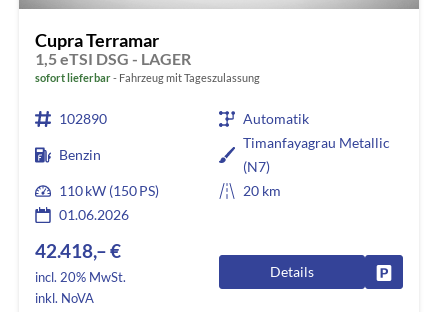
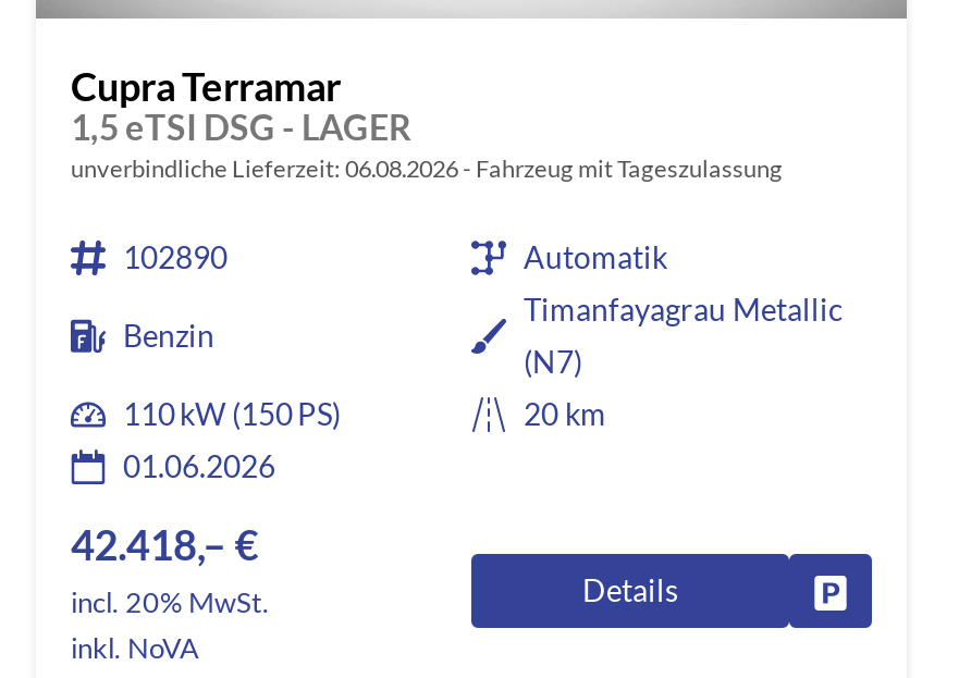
[35,71,260,84] sofort lieferbar Fahrzeug mit Tageszulassung -> [71,154,783,182] unverbindliche Lieferzeit: 06.08.2026 Fahrzeug mit Tageszulassung

